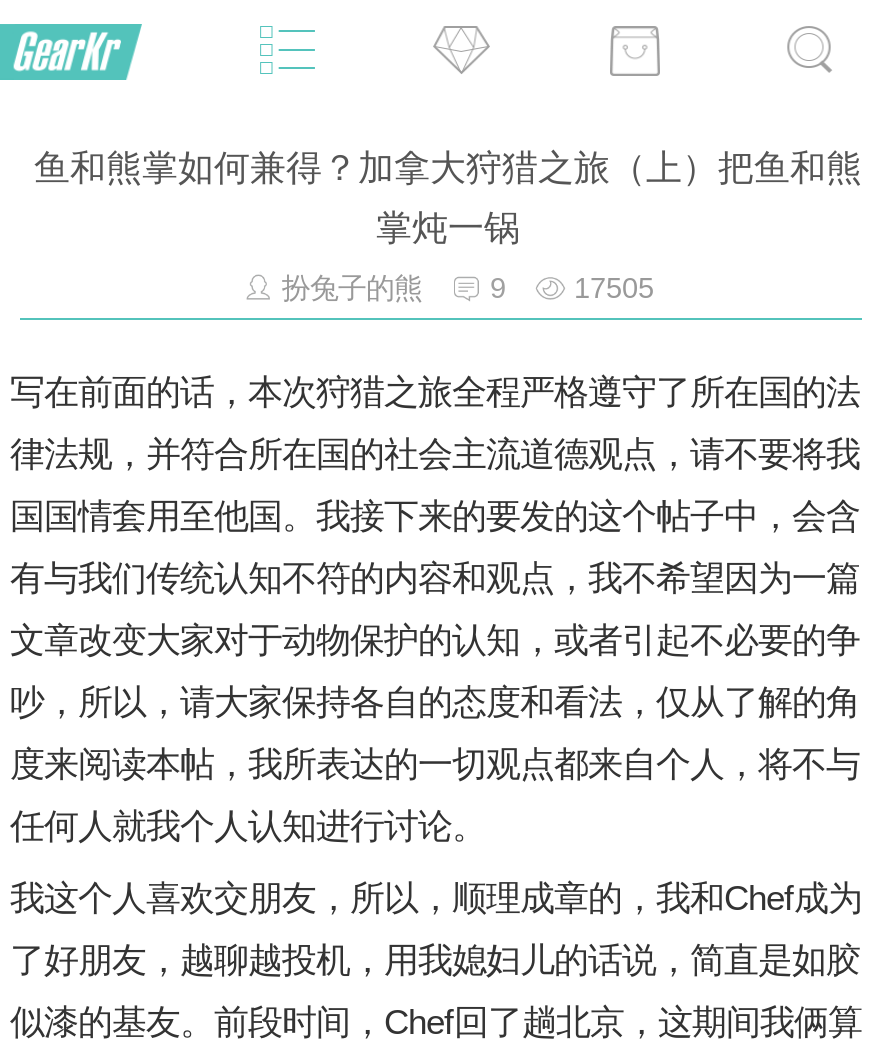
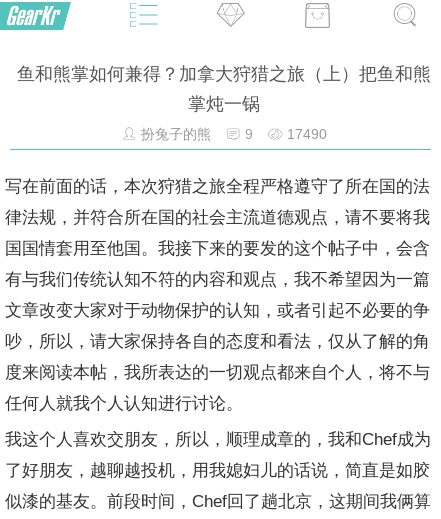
[490,272,654,304] 9 17505 -> [245,126,327,142] 9 17490

